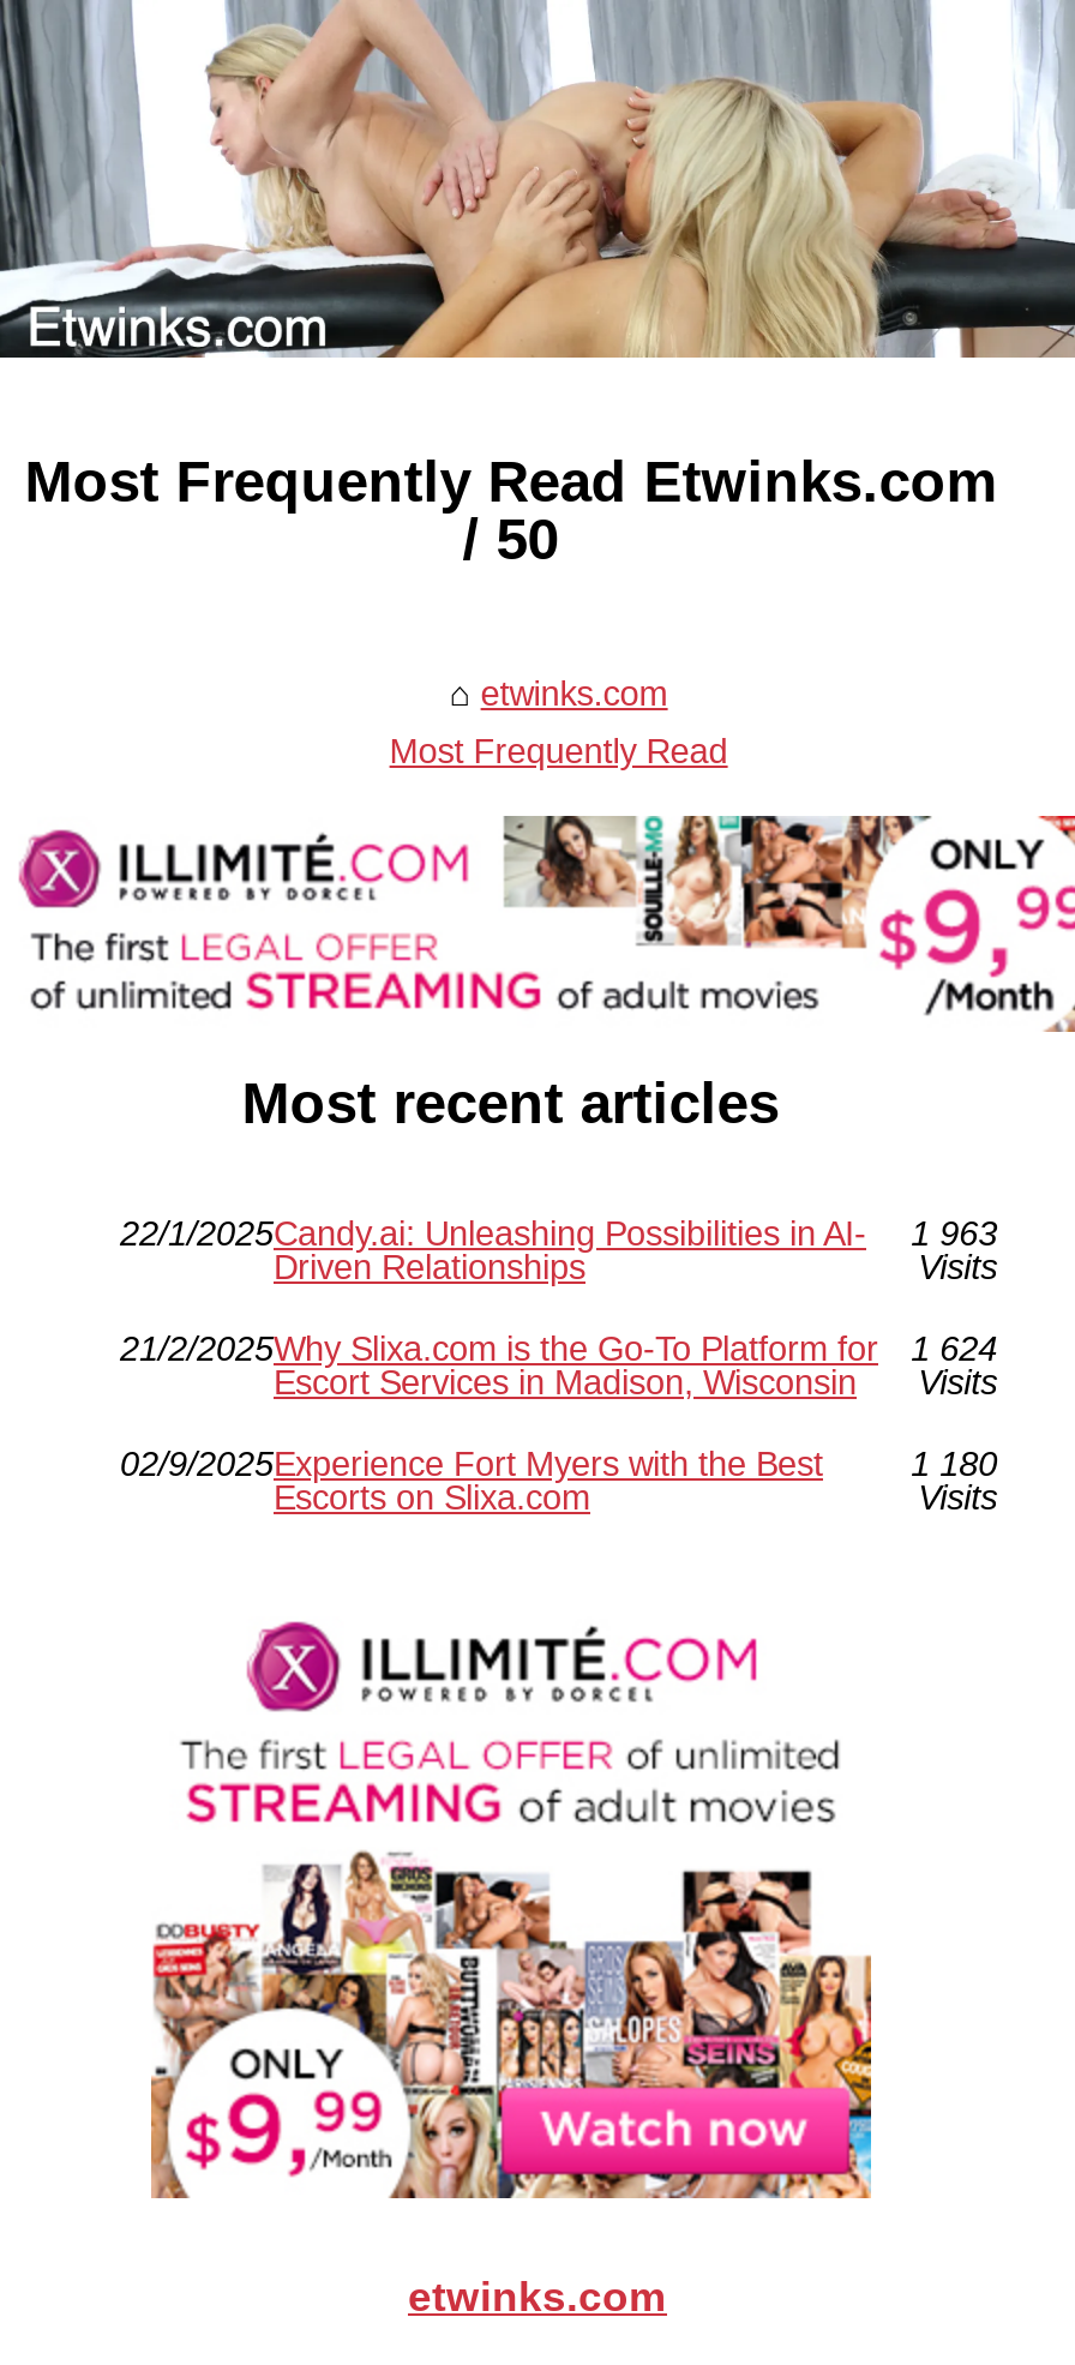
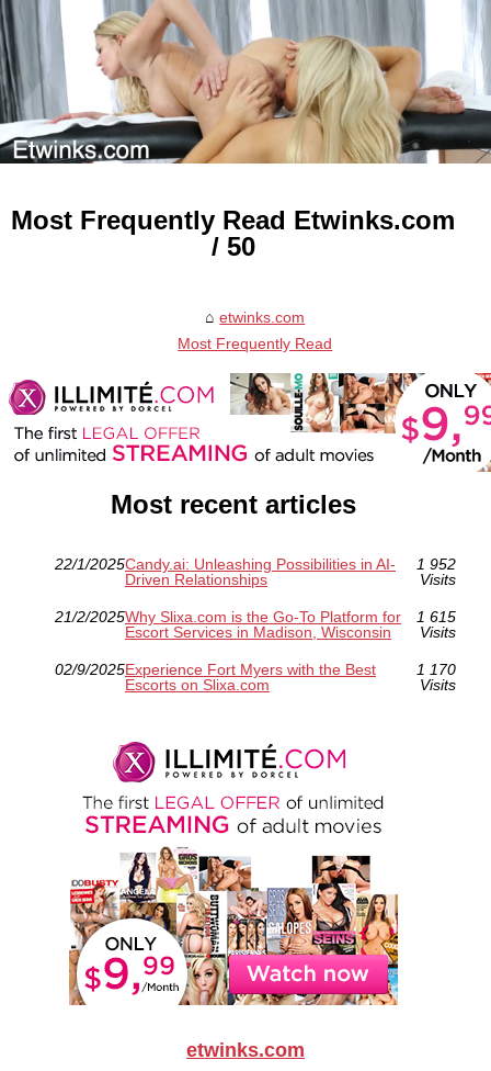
[120,1213,997,1251] 22/1/2025Candy.ai: Unleashing Possibilities in AI- 1 963 -> [55,555,455,572] 22/1/2025Candy.ai: Unleashing Possibilities in AI- 1 952
[120,1328,997,1367] 21/2/2025Why Slixa.com is the Go-To Platform for 1 624 -> [55,607,455,625] 21/2/2025Why Slixa.com is the Go-To Platform for 1 615
[911,1443,997,1482] 1 180 -> [416,660,455,678] 1 170

